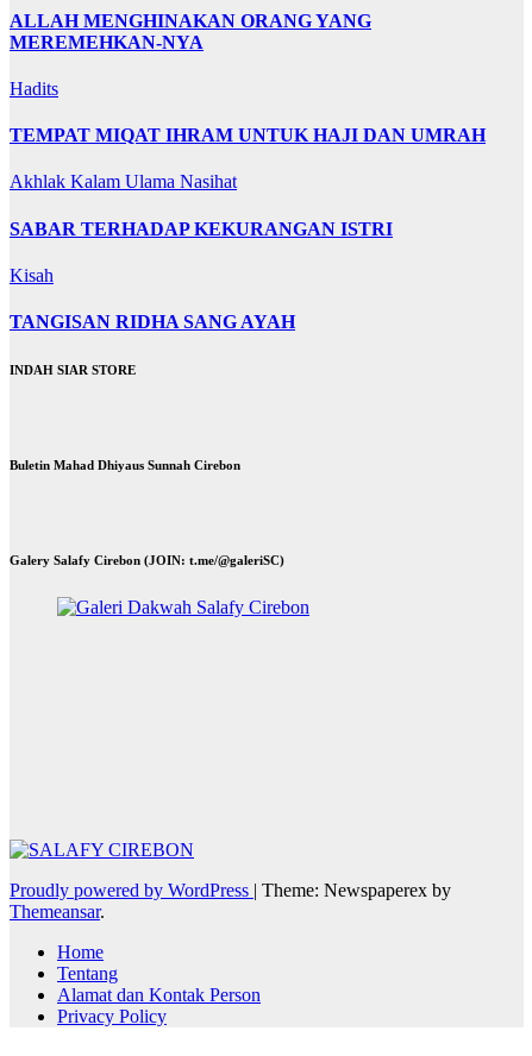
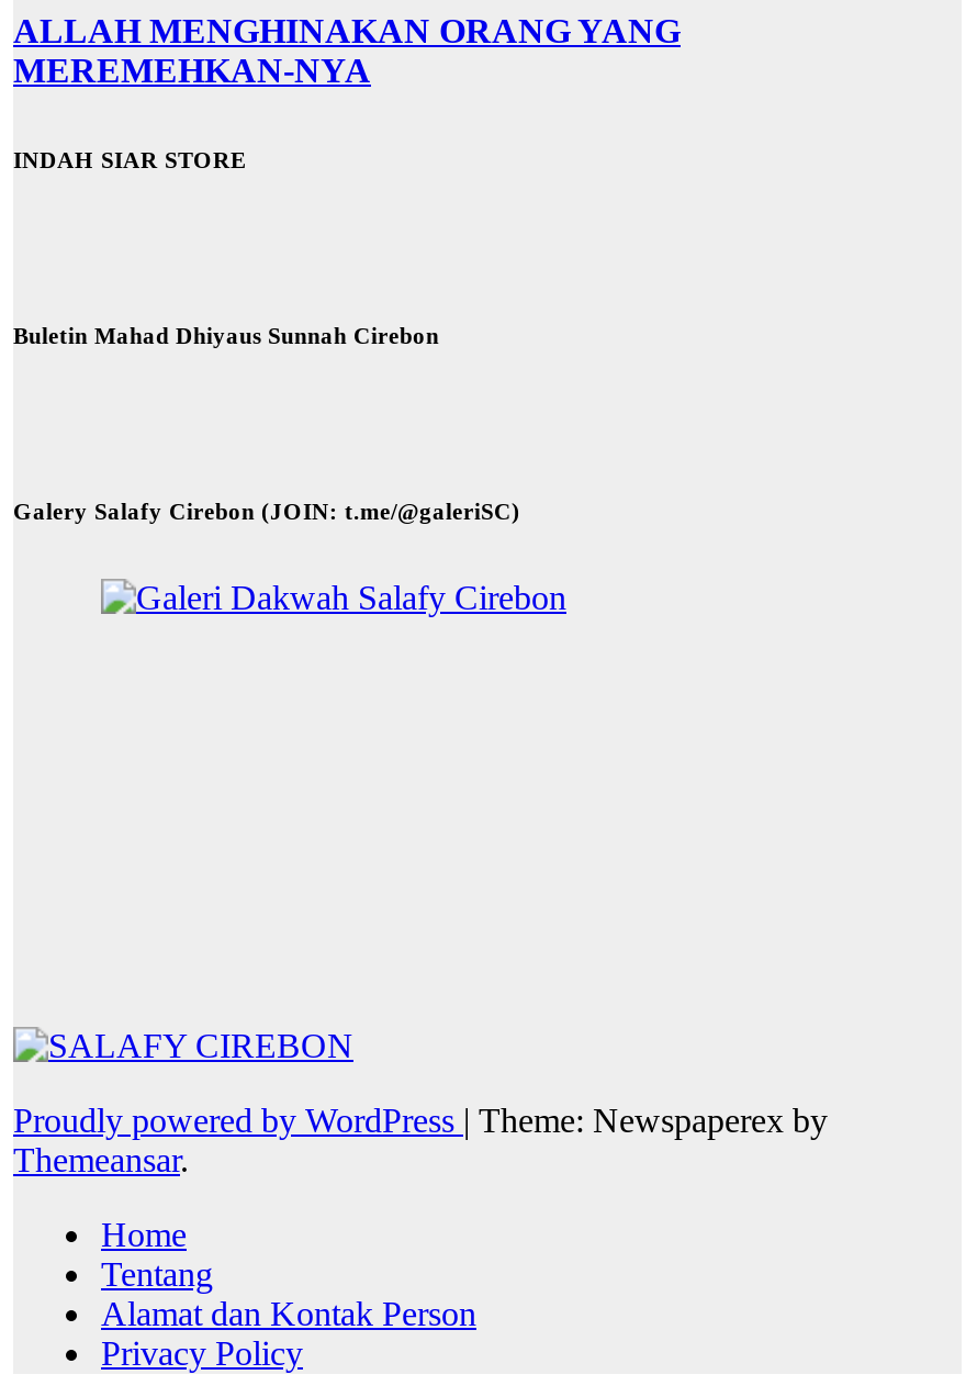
[10,78,486,332] Hadits | TEMPAT MIQAT IHRAM UNTUK HAJI DAN UMRAH | Akhlak Kalam Ulama Nasihat | SABAR TERHADAP KEKURANGAN ISTRI | Kisah | TANGISAN RIDHA SANG AYAH -> none

